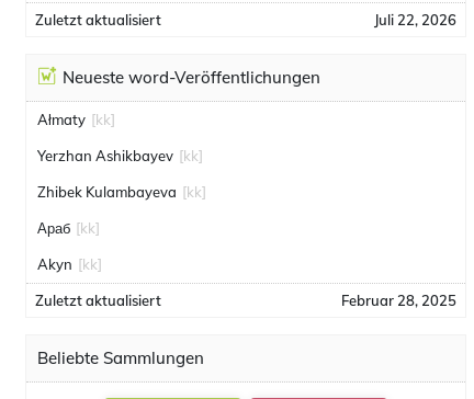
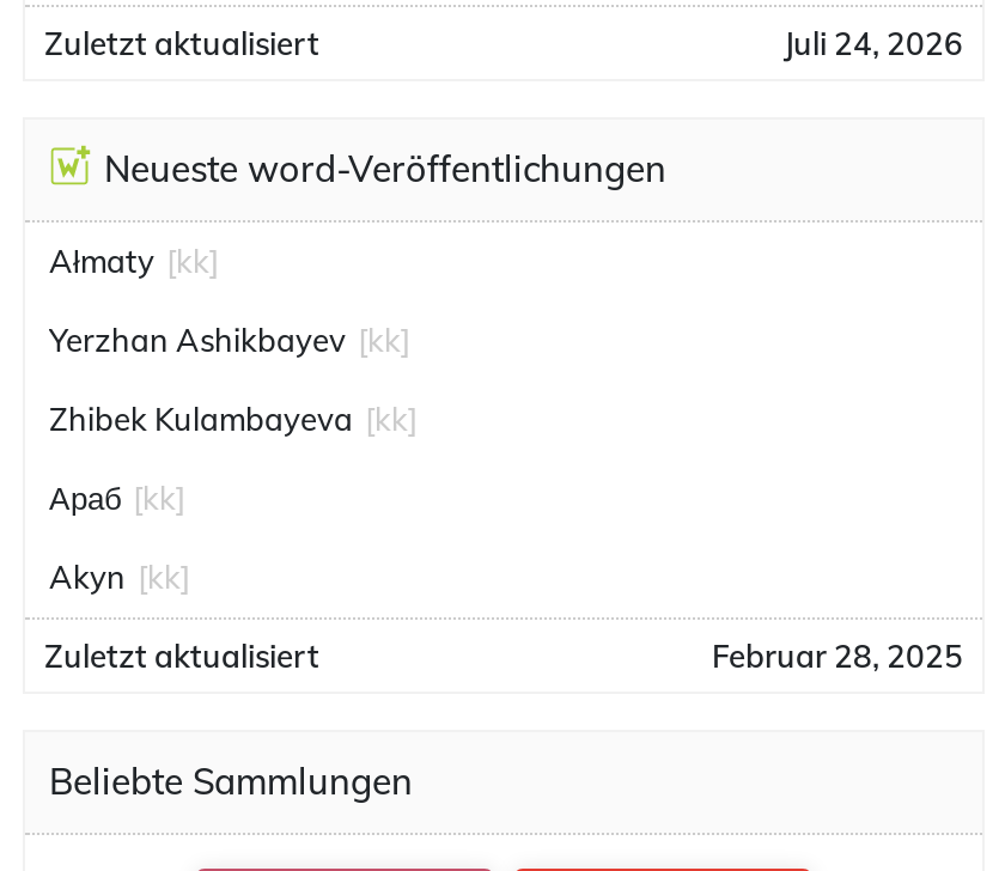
[374,11,456,29] Juli 22, 2026 -> [784,24,963,62] Juli 24, 2026

